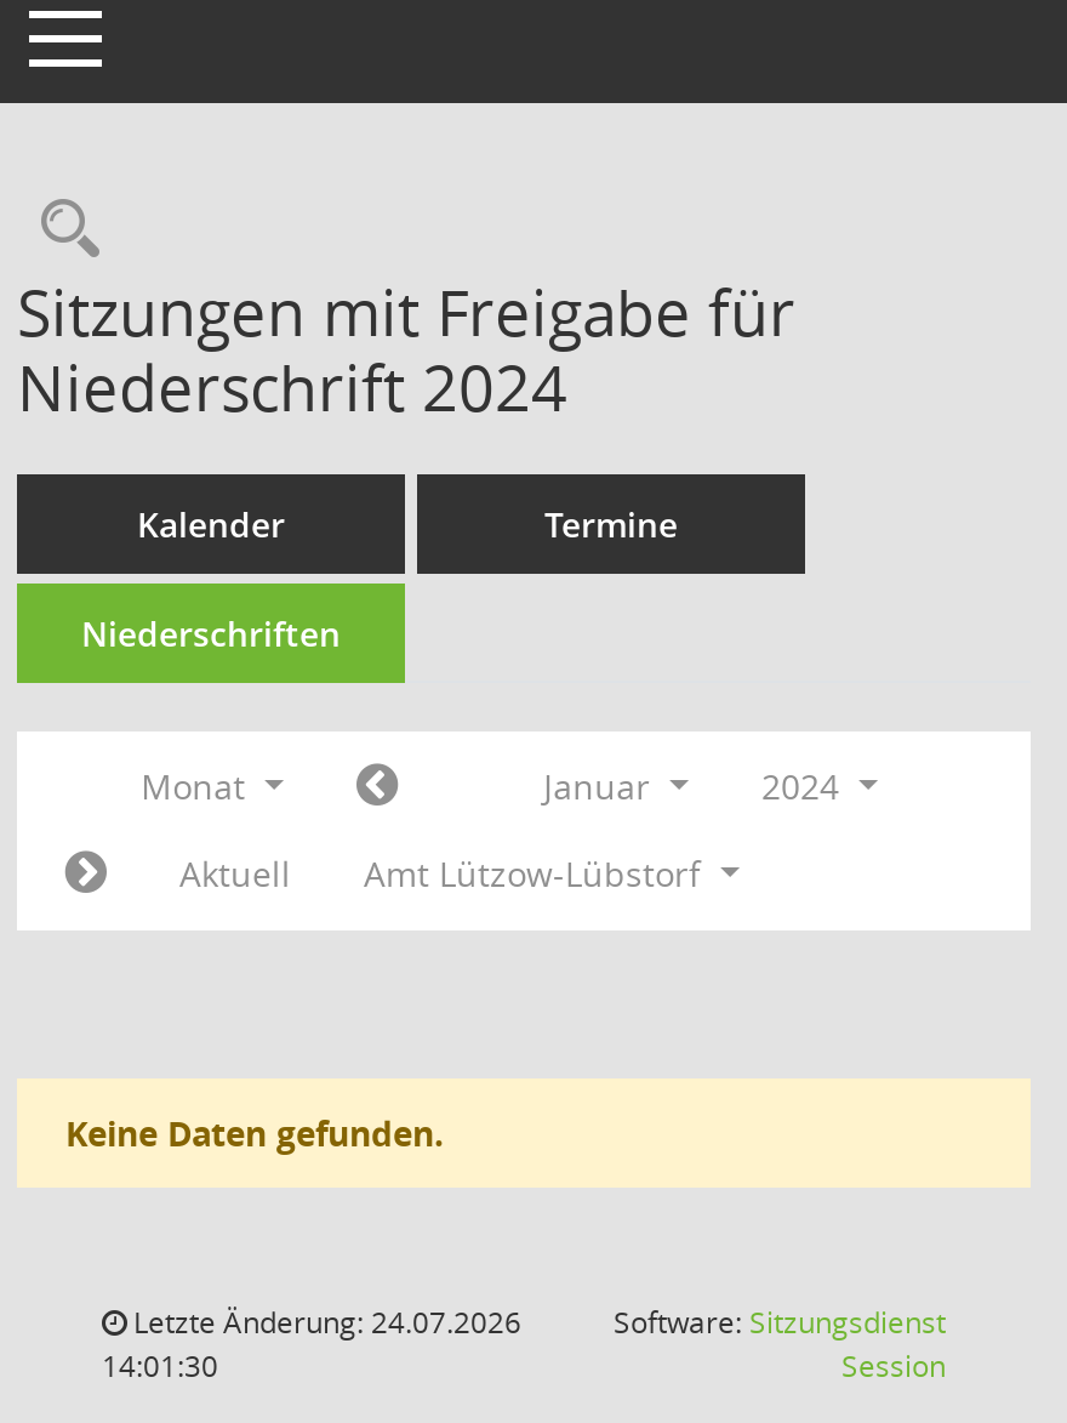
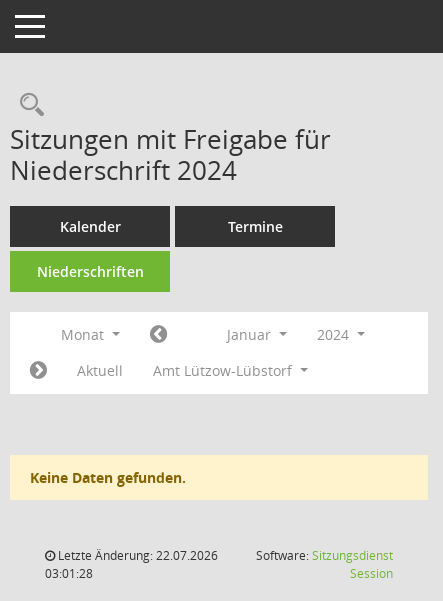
[126,1302,521,1343] Letzte Änderung: 24.07.2026 -> [55,547,218,564] Letzte Änderung: 22.07.2026
[102,1345,218,1387] 14:01:30 -> [45,565,93,582] 03:01:28

